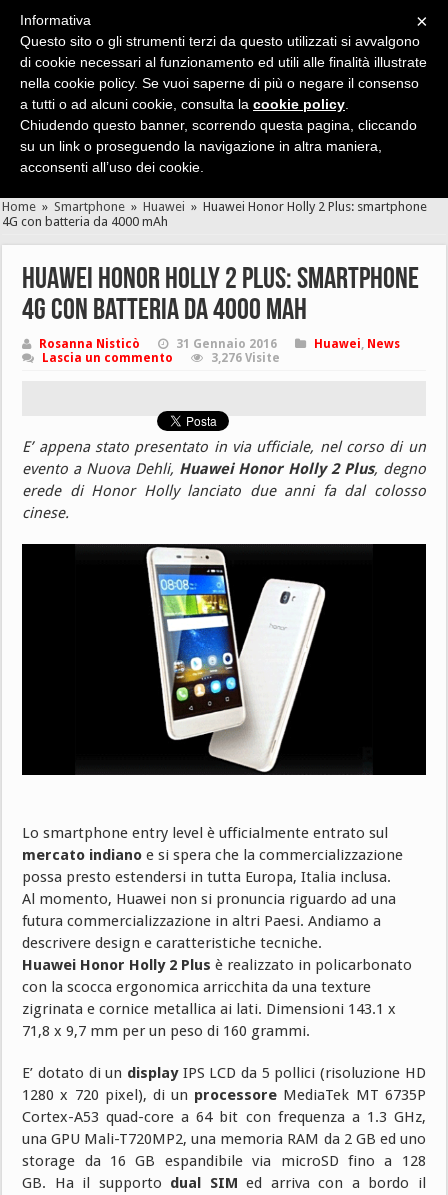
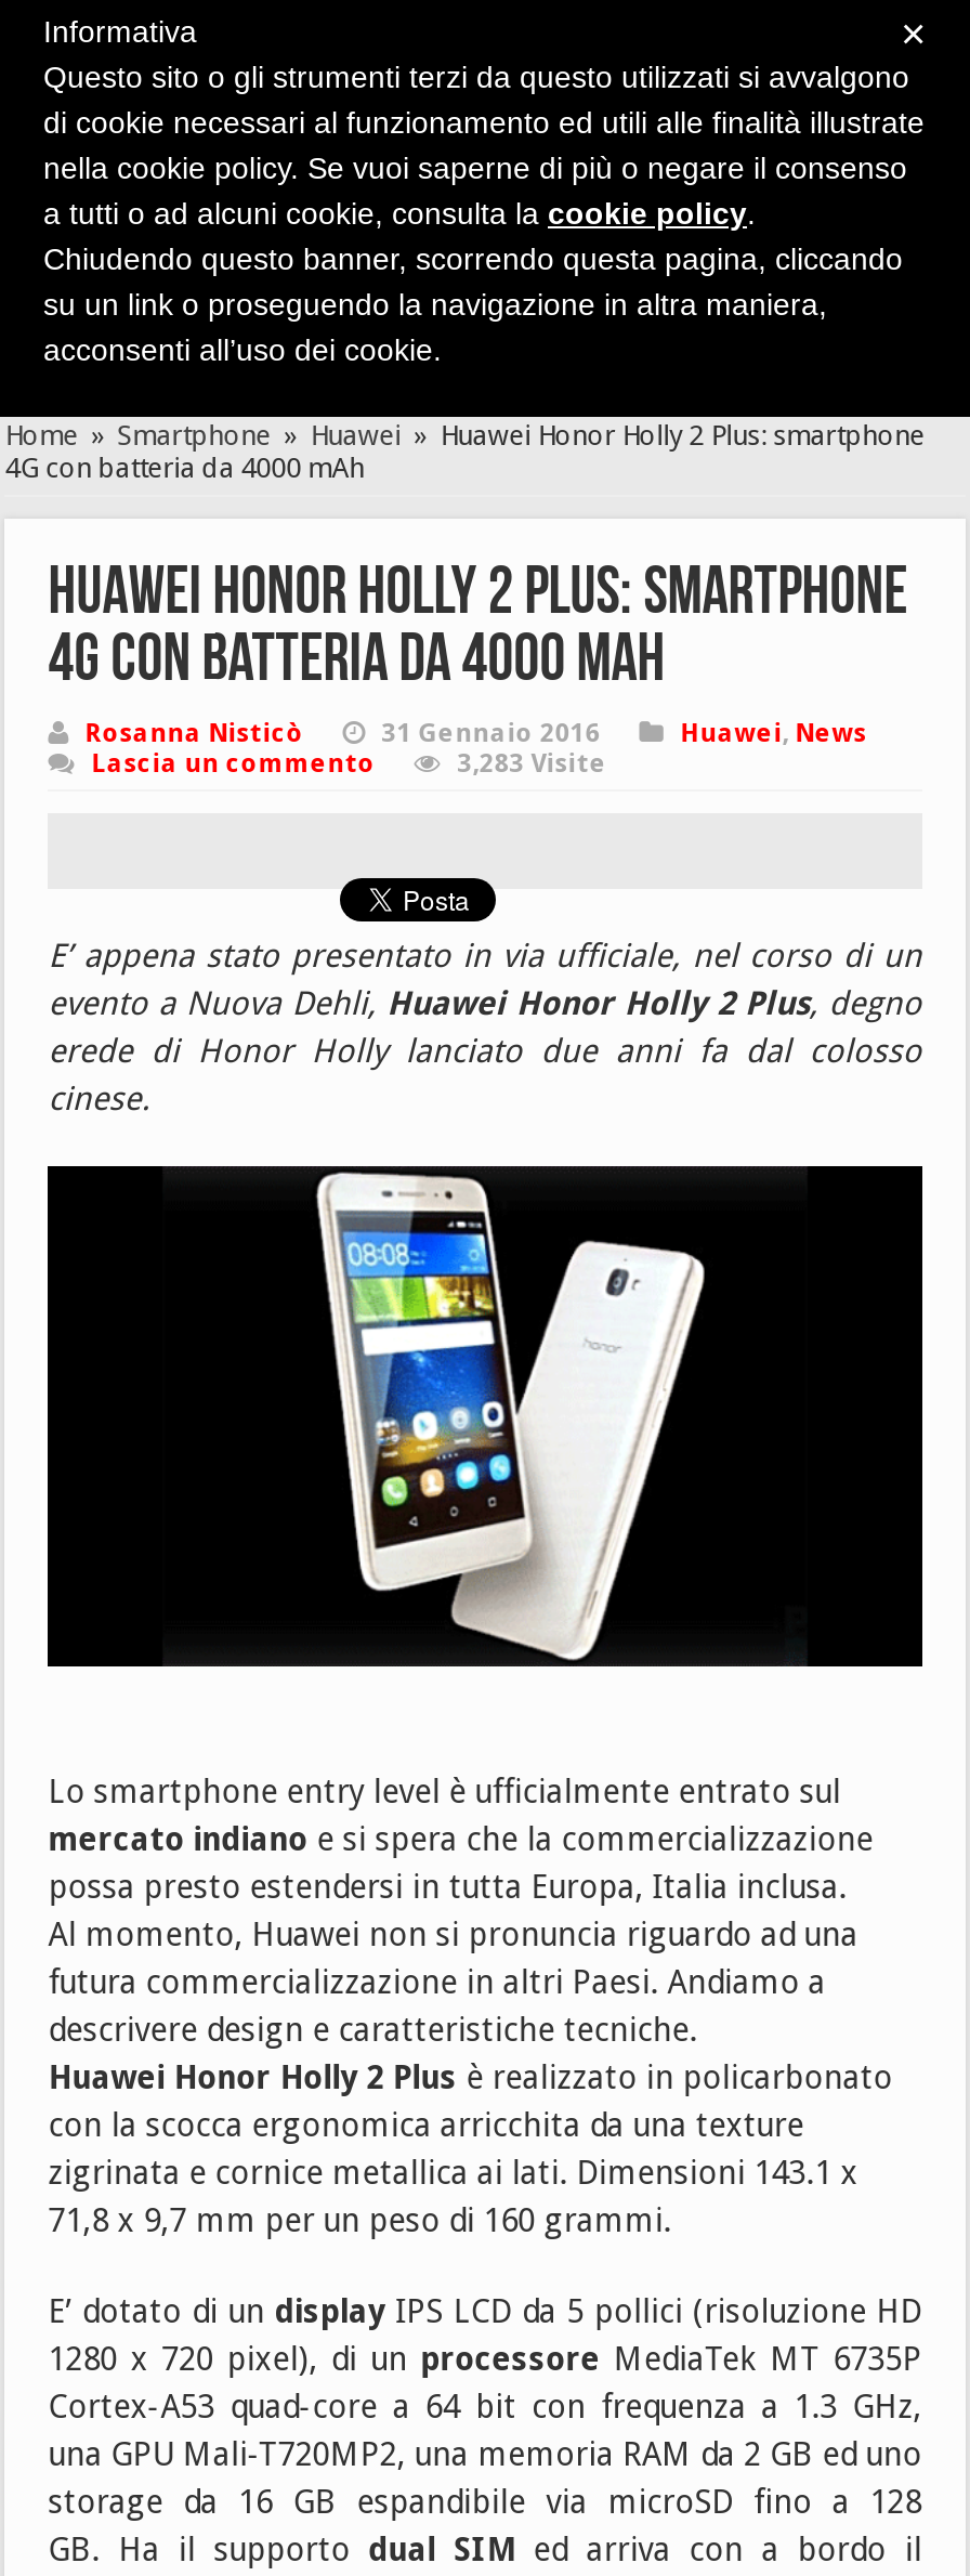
[211,351,280,365] 3,276 Visite -> [457,748,607,779] 3,283 Visite

